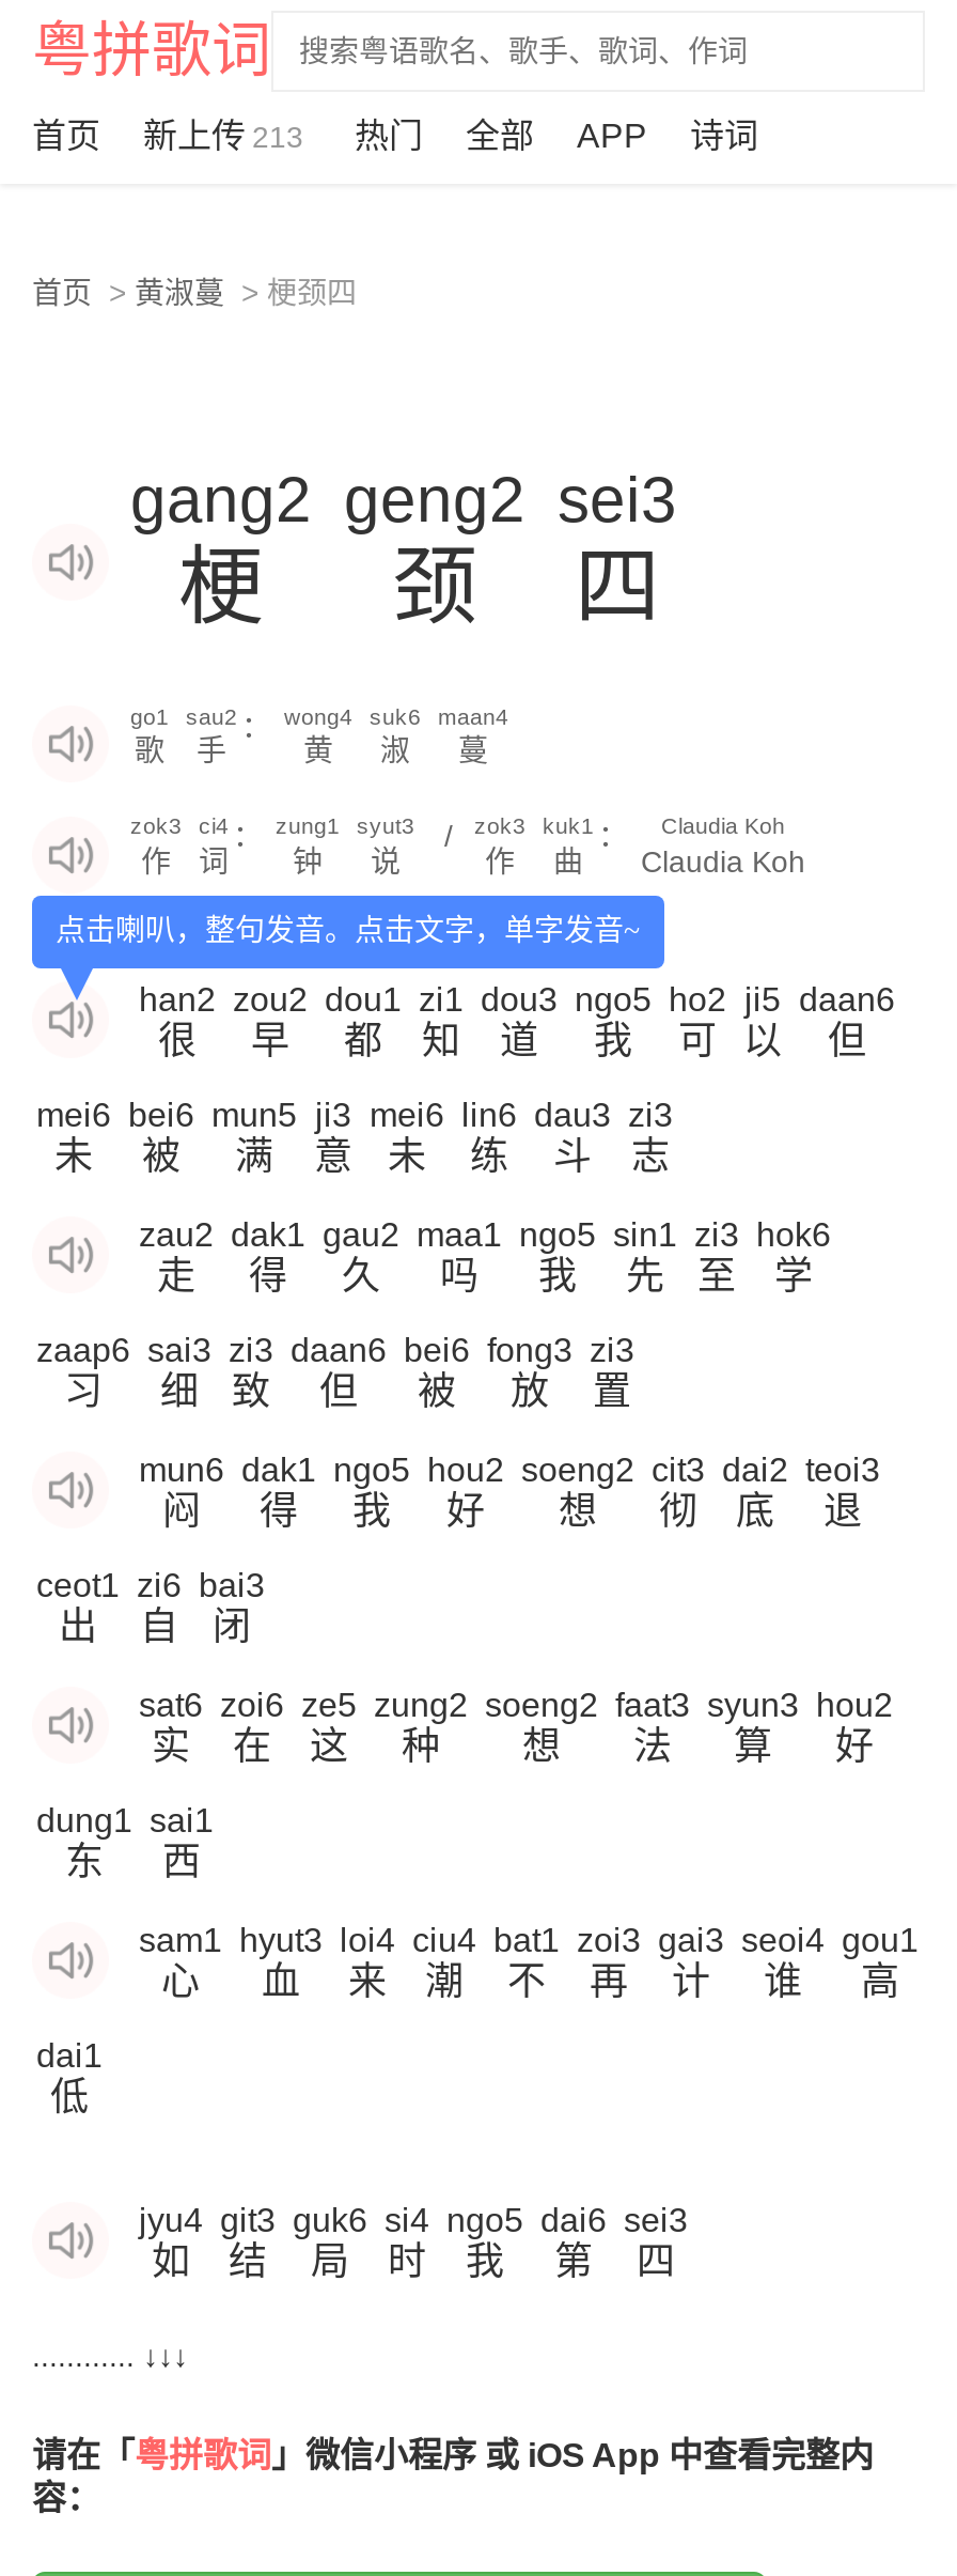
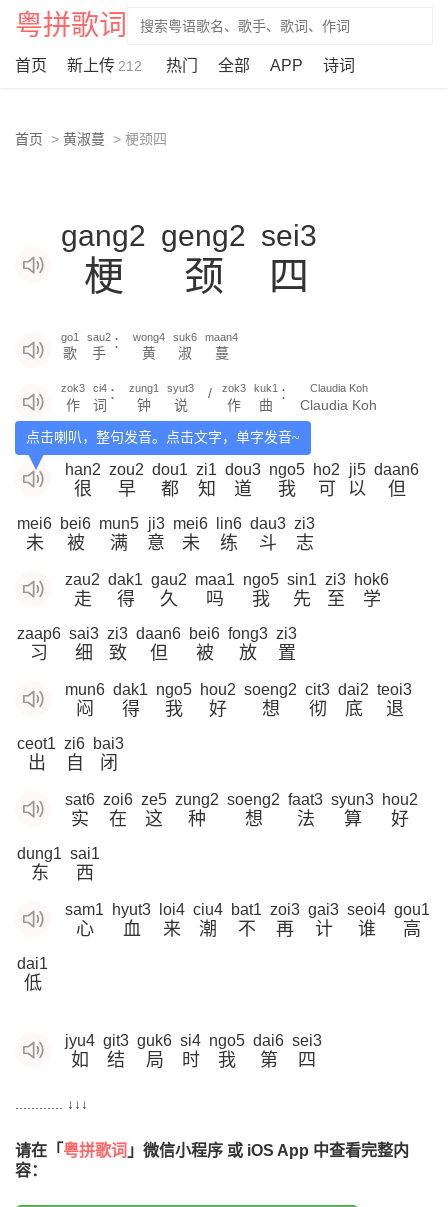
[32,118,758,154] 首页 新上传 213 热门 全部 APP 诗词 -> [15,57,355,74] 首页 新上传 212 热门 全部 APP 诗词

